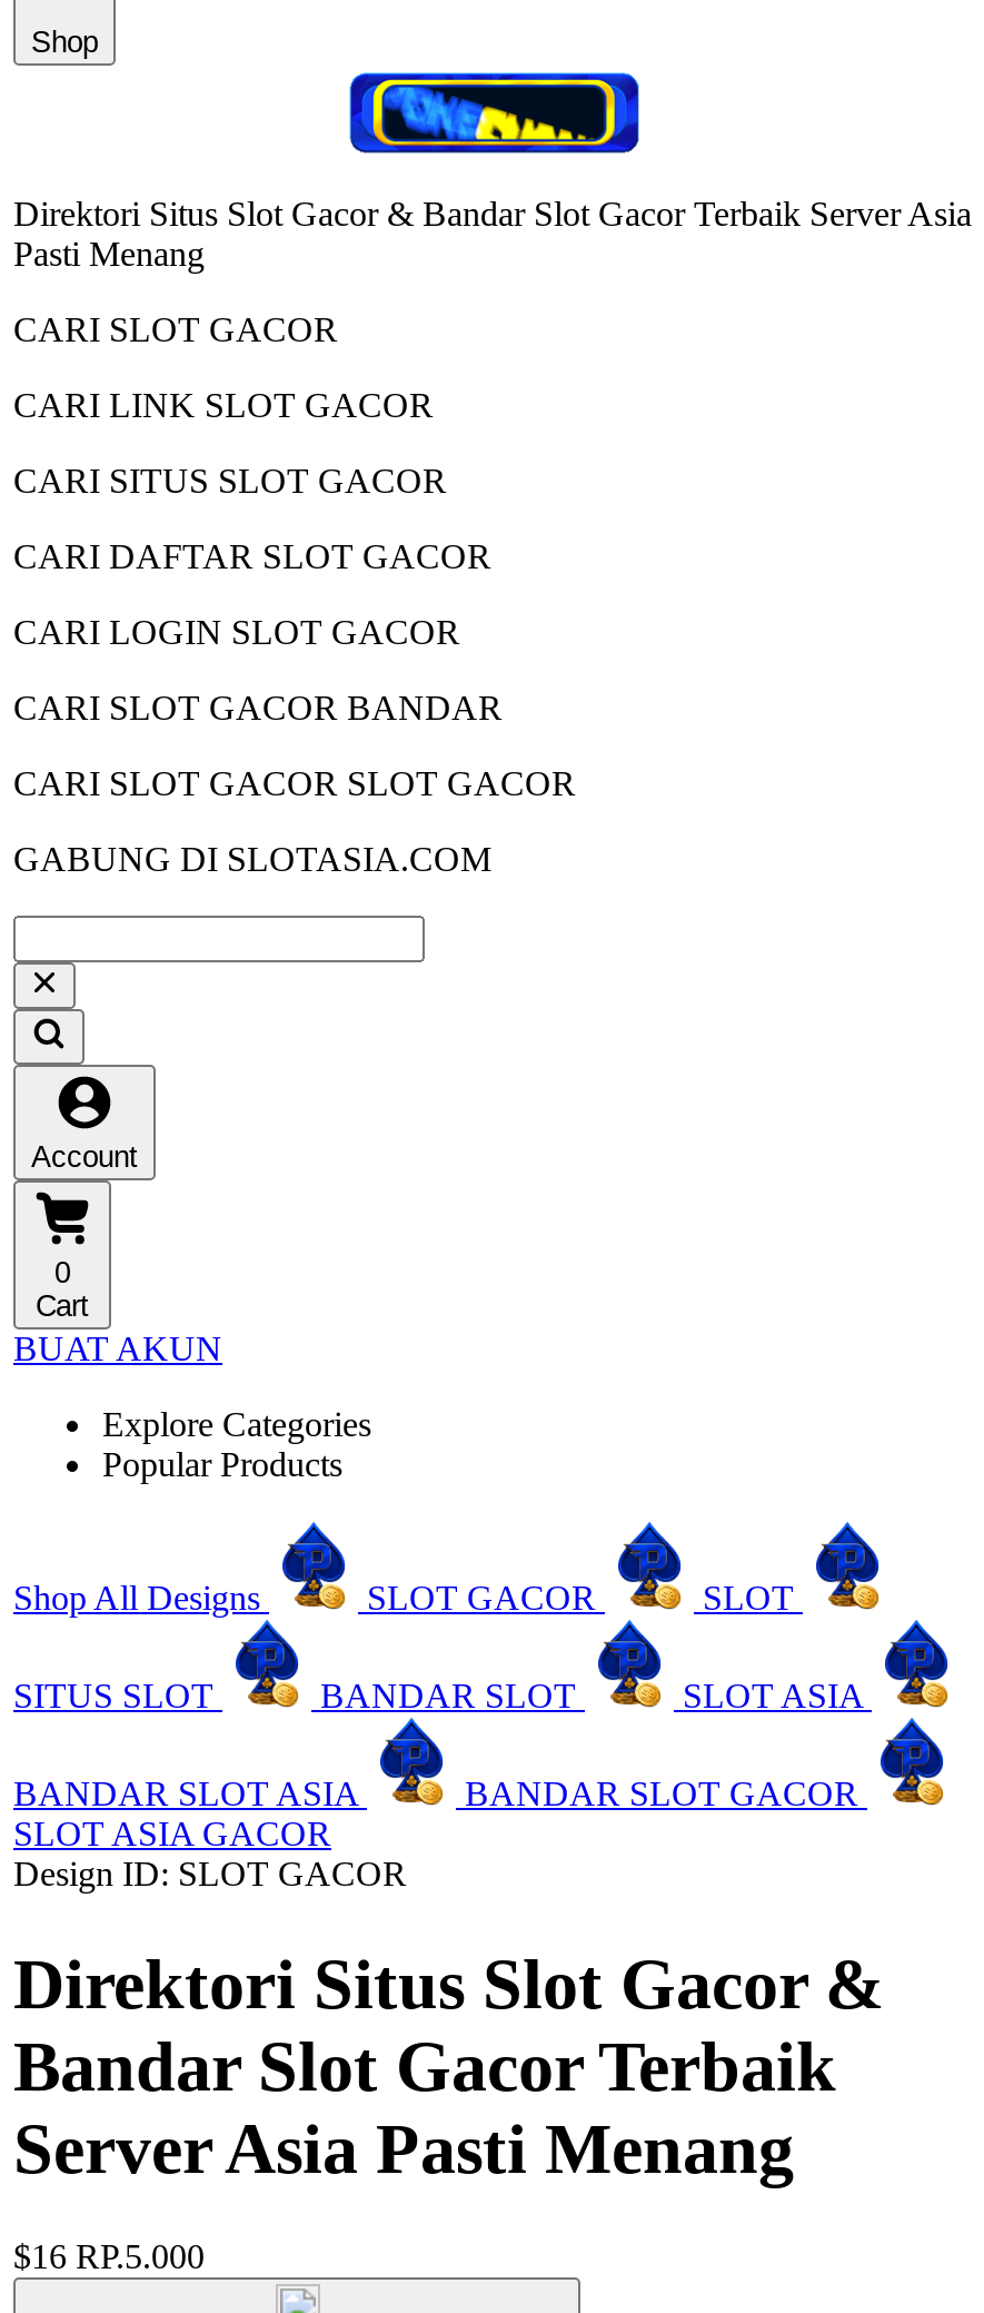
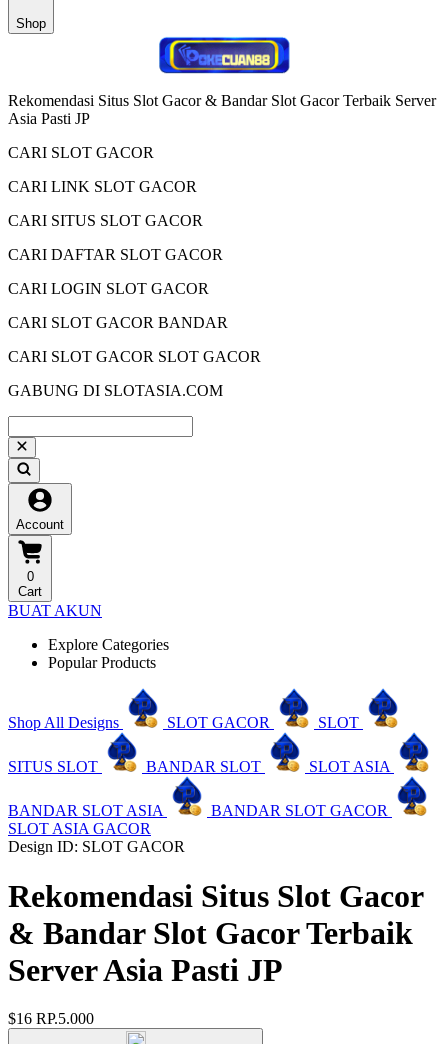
[13,72,972,273] [image] | Direktori Situs Slot Gacor & Bandar Slot Gacor Terbaik Server Asia | Pasti Menang -> [8,37,436,127] [image] | Rekomendasi Situs Slot Gacor & Bandar Slot Gacor Terbaik Server | Asia Pasti JP
[13,1943,885,2188] Direktori Situs Slot Gacor & | Bandar Slot Gacor Terbaik | Server Asia Pasti Menang -> [8,878,423,988] Rekomendasi Situs Slot Gacor | & Bandar Slot Gacor Terbaik | Server Asia Pasti JP

